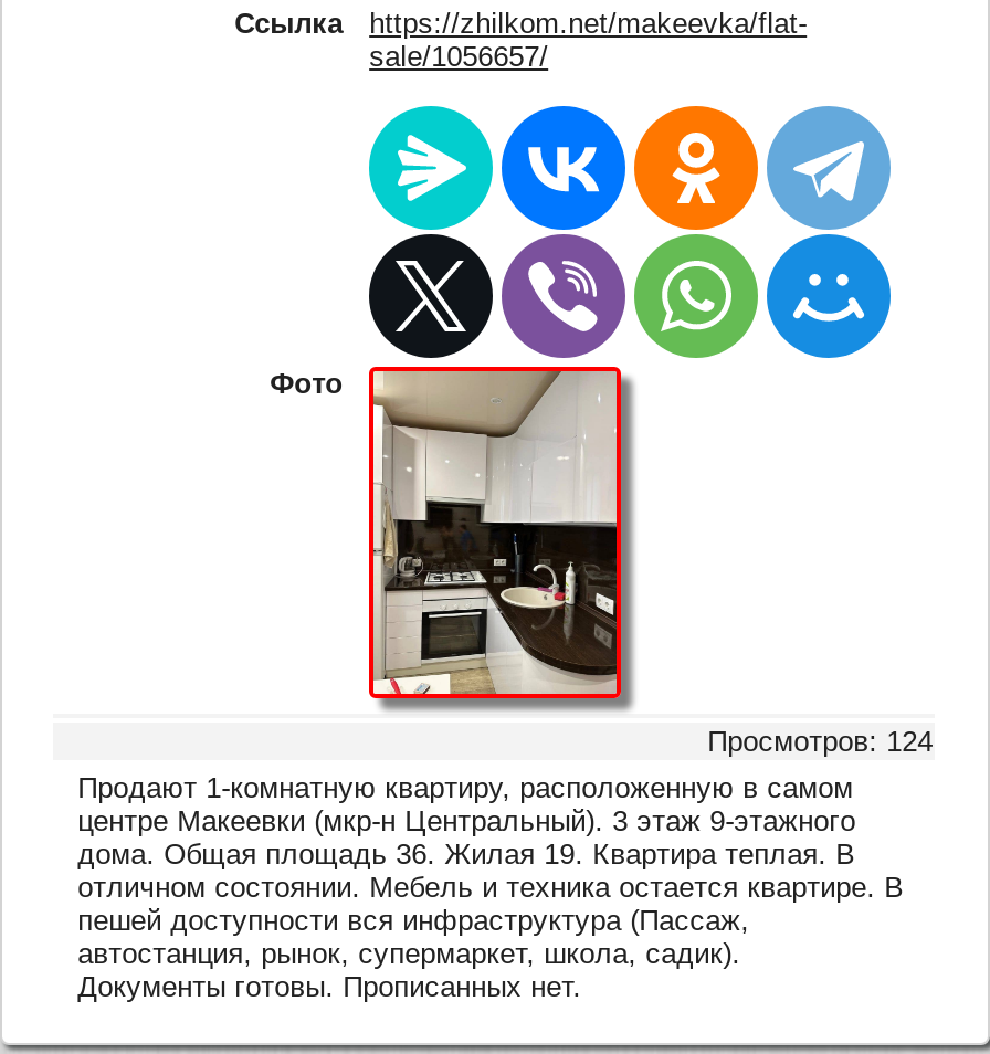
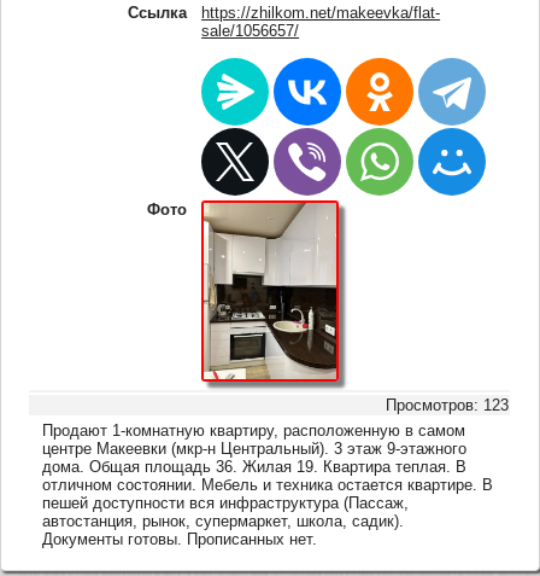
[707,724,933,757] Просмотров: 124 -> [386,396,509,414] Просмотров: 123

